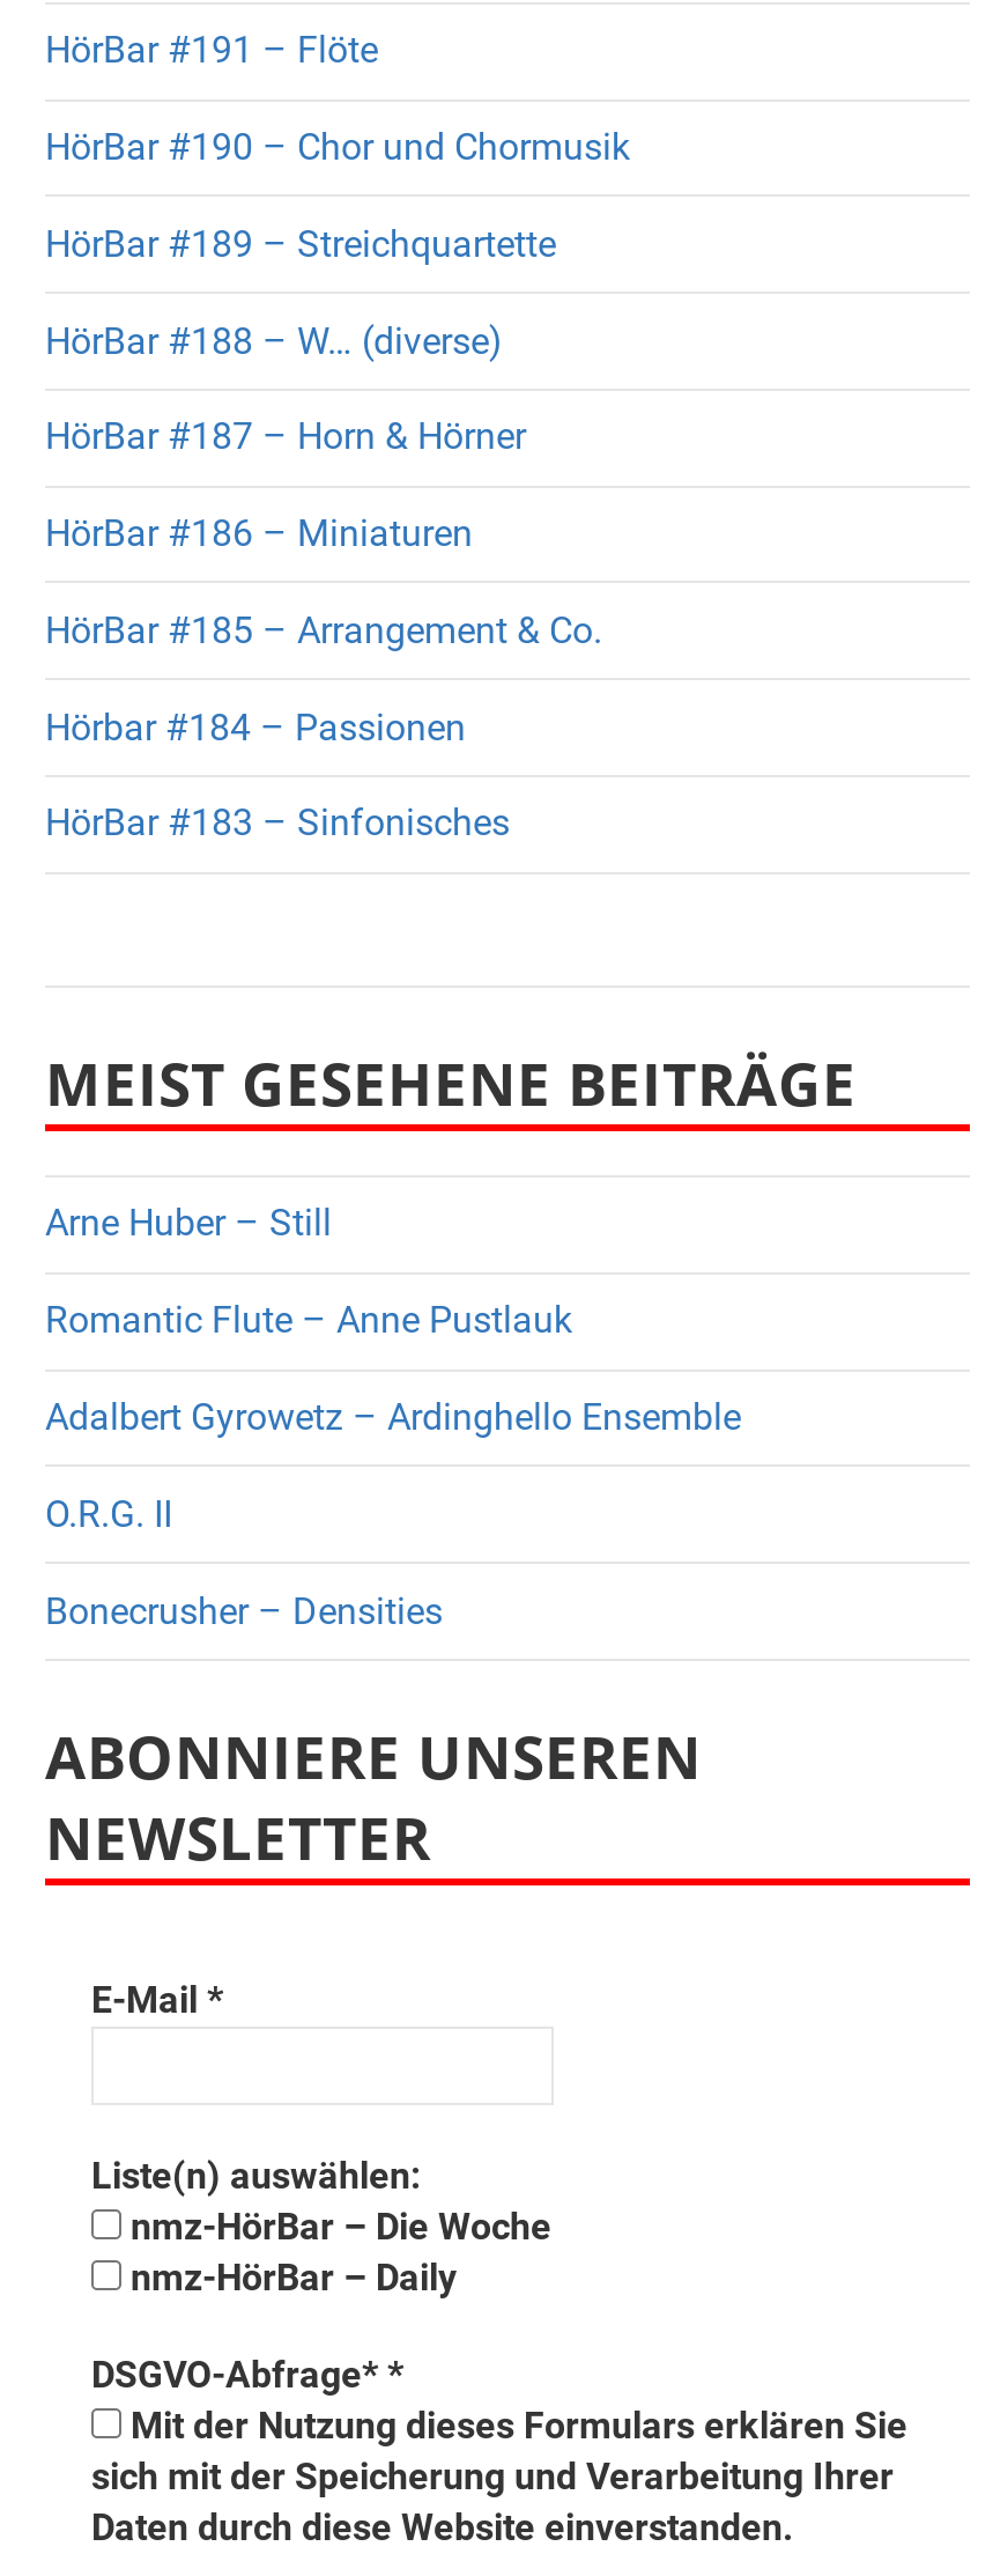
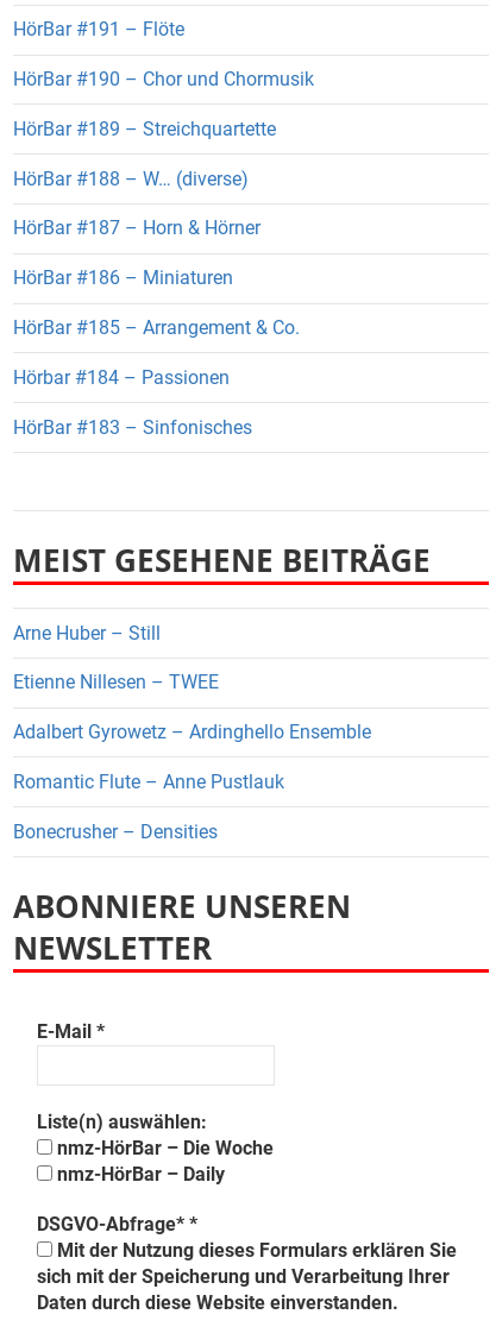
none -> [13,671,219,694] Etienne Nillesen – TWEE
moved [45,1299,572,1342] -> [13,770,284,793]: Romantic Flute – Anne Pustlauk
[45,1492,172,1536] O.R.G. II -> none

